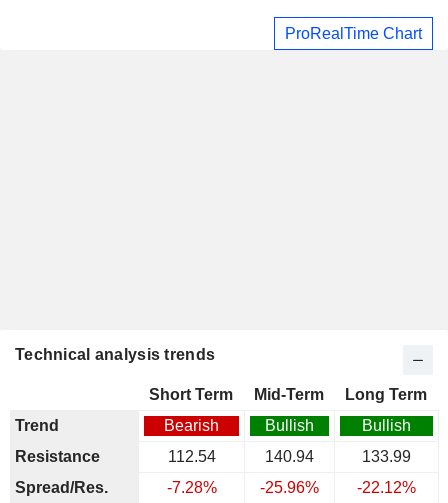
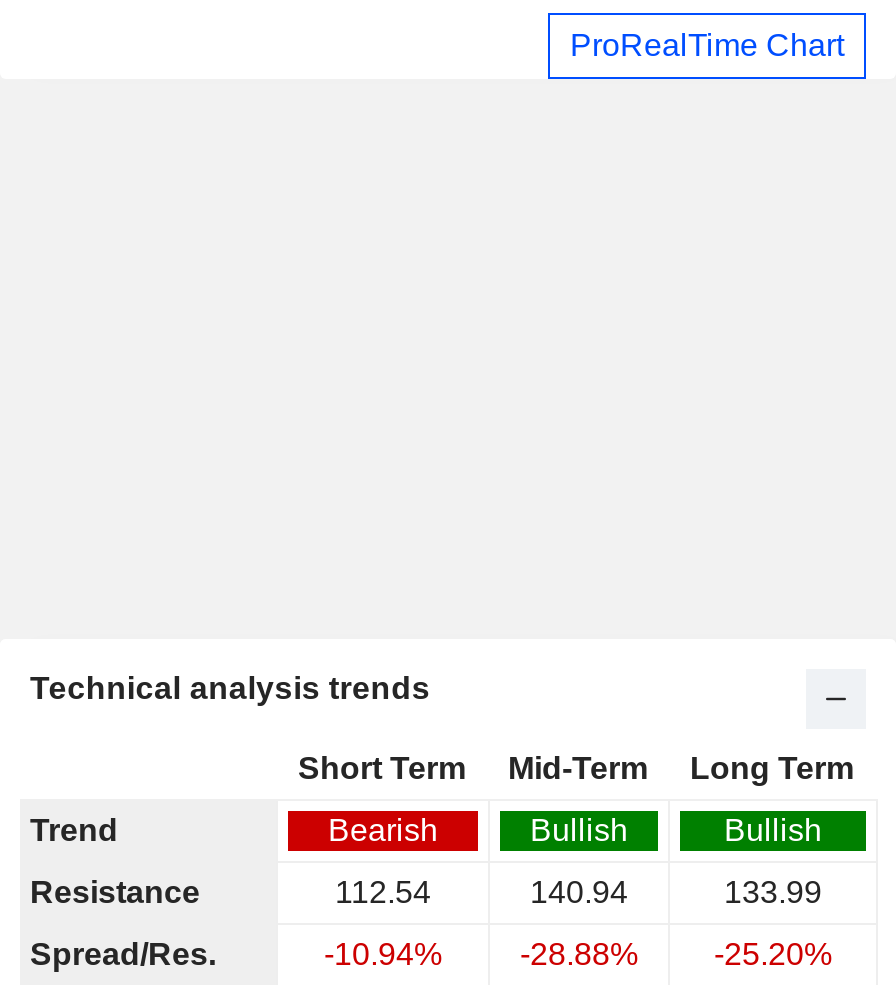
[166,479,216,496] -7.28% -> [324,937,442,971] -10.94%
[260,479,319,496] -25.96% -> [520,937,638,971] -28.88%
[357,479,416,496] -22.12% -> [714,937,832,971] -25.20%

